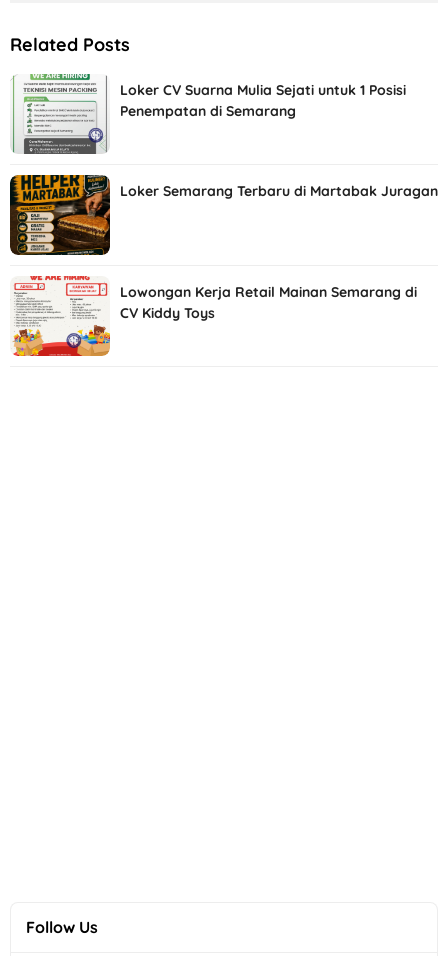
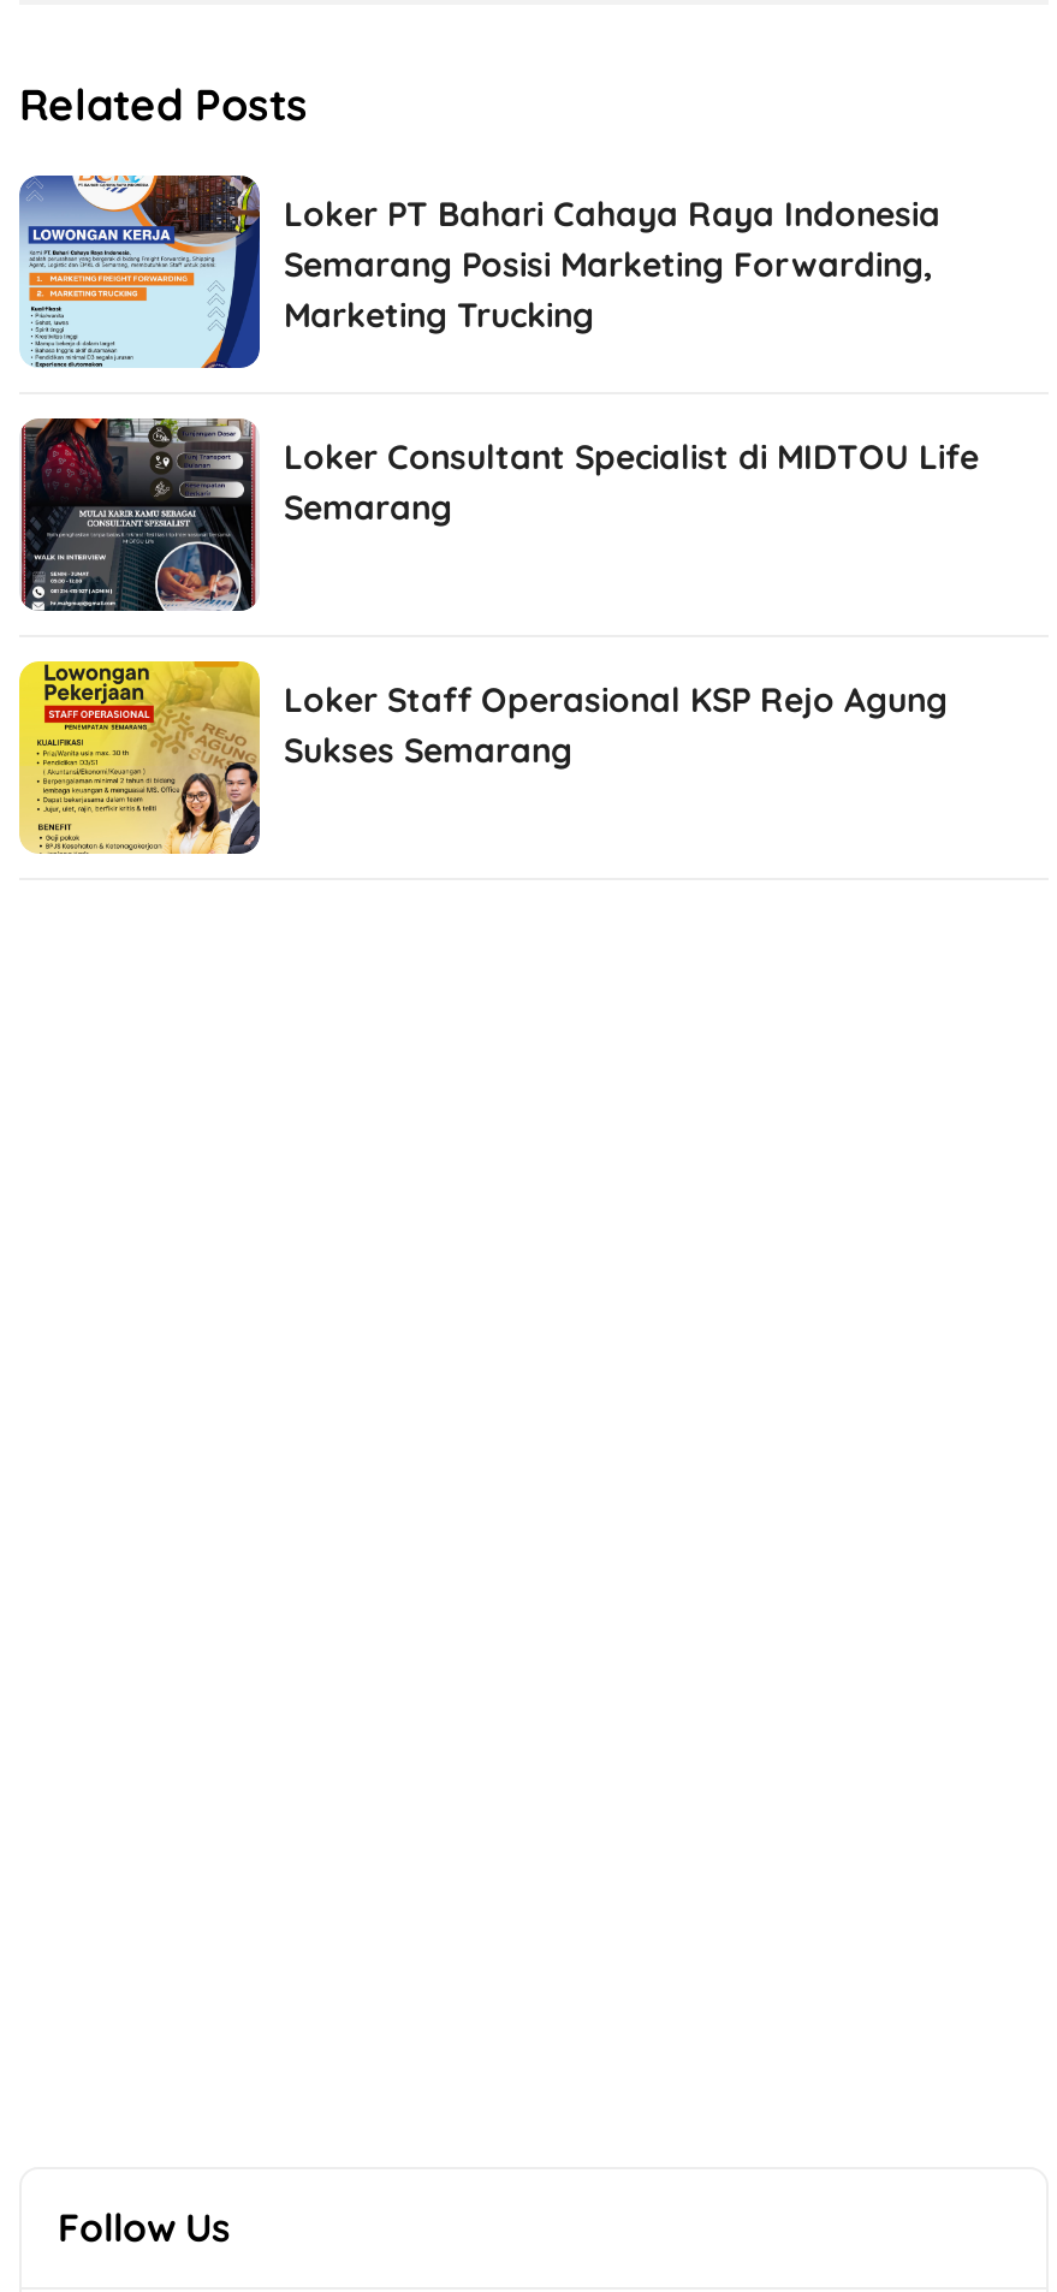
[10,73,406,155] [image] | Loker CV Suarna Mulia Sejati untuk 1 Posisi | Penempatan di Semarang -> [17,173,940,370] [image] | Loker PT Bahari Cahaya Raya Indonesia | Semarang Posisi Marketing Forwarding, | Marketing Trucking
[10,174,438,256] [image] | Loker Semarang Terbaru di Martabak Juragan -> [22,416,979,613] [image] | Loker Consultant Specialist di MIDTOU Life | Semarang
[10,275,417,357] [image] | Lowongan Kerja Retail Mainan Semarang di | CV Kiddy Toys -> [17,659,948,856] [image] | Loker Staff Operasional KSP Rejo Agung | Sukses Semarang

